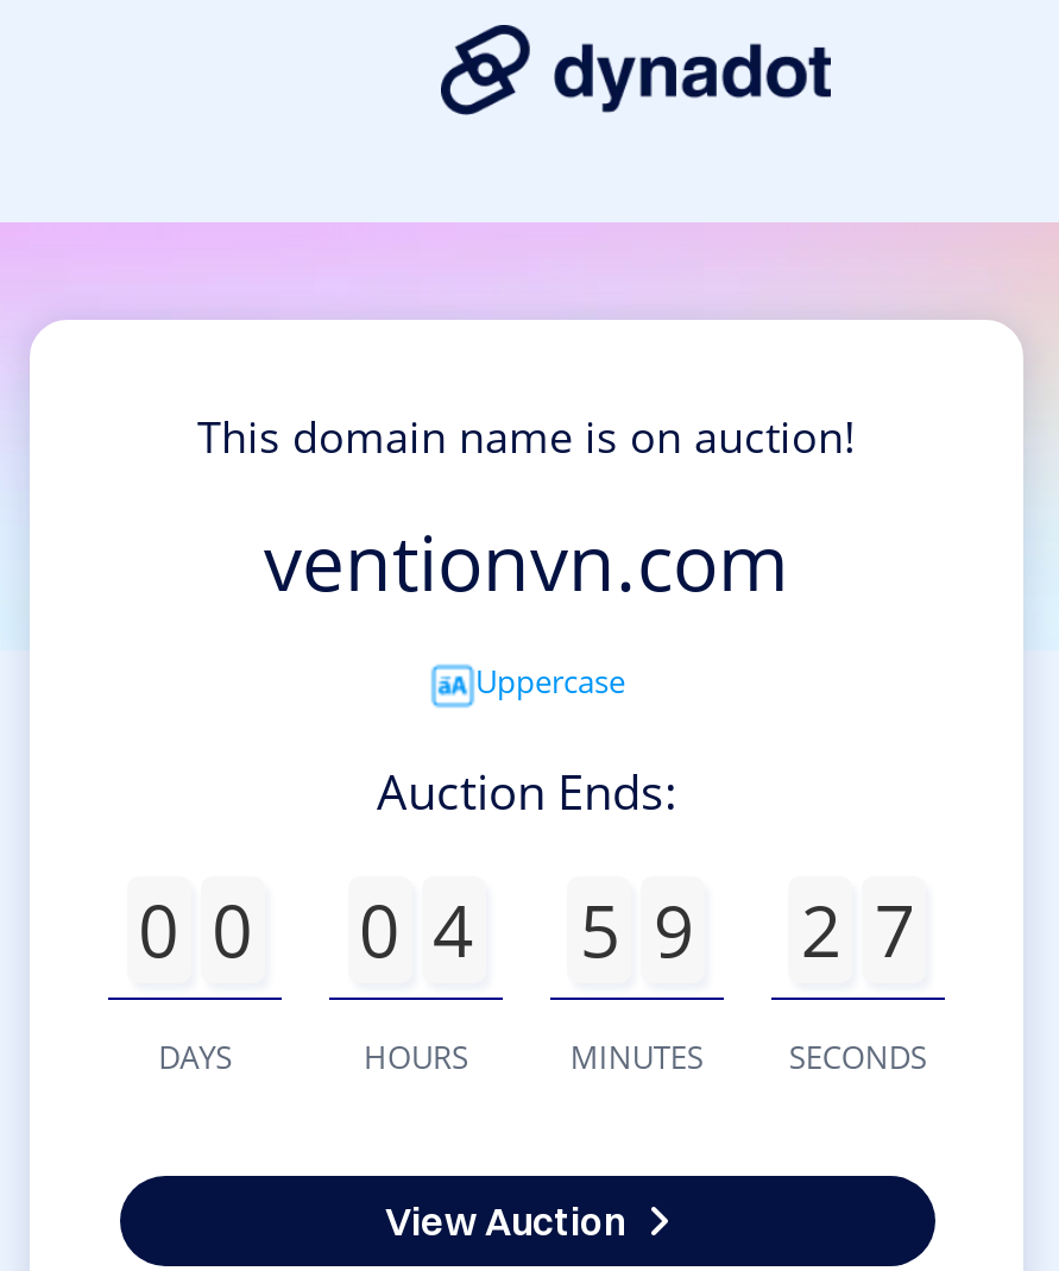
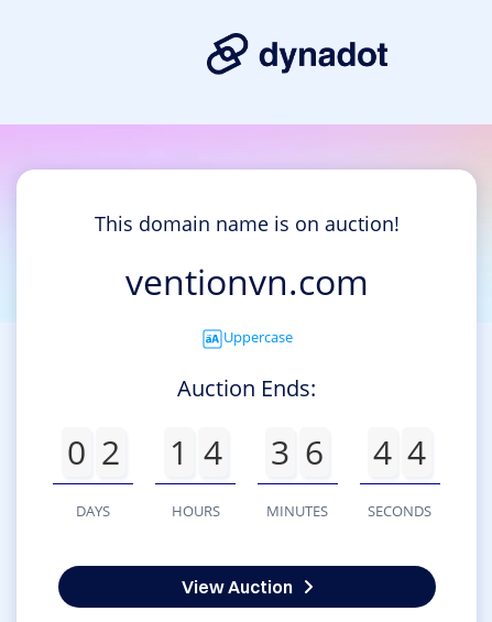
[138,881,252,979] 0 0 -> [67,429,120,474] 0 2
[359,881,473,979] 0 4 -> [169,429,222,474] 1 4
[580,881,694,979] 5 9 -> [271,429,324,474] 3 6
[801,881,915,979] 2 7 -> [373,429,426,474] 4 4

